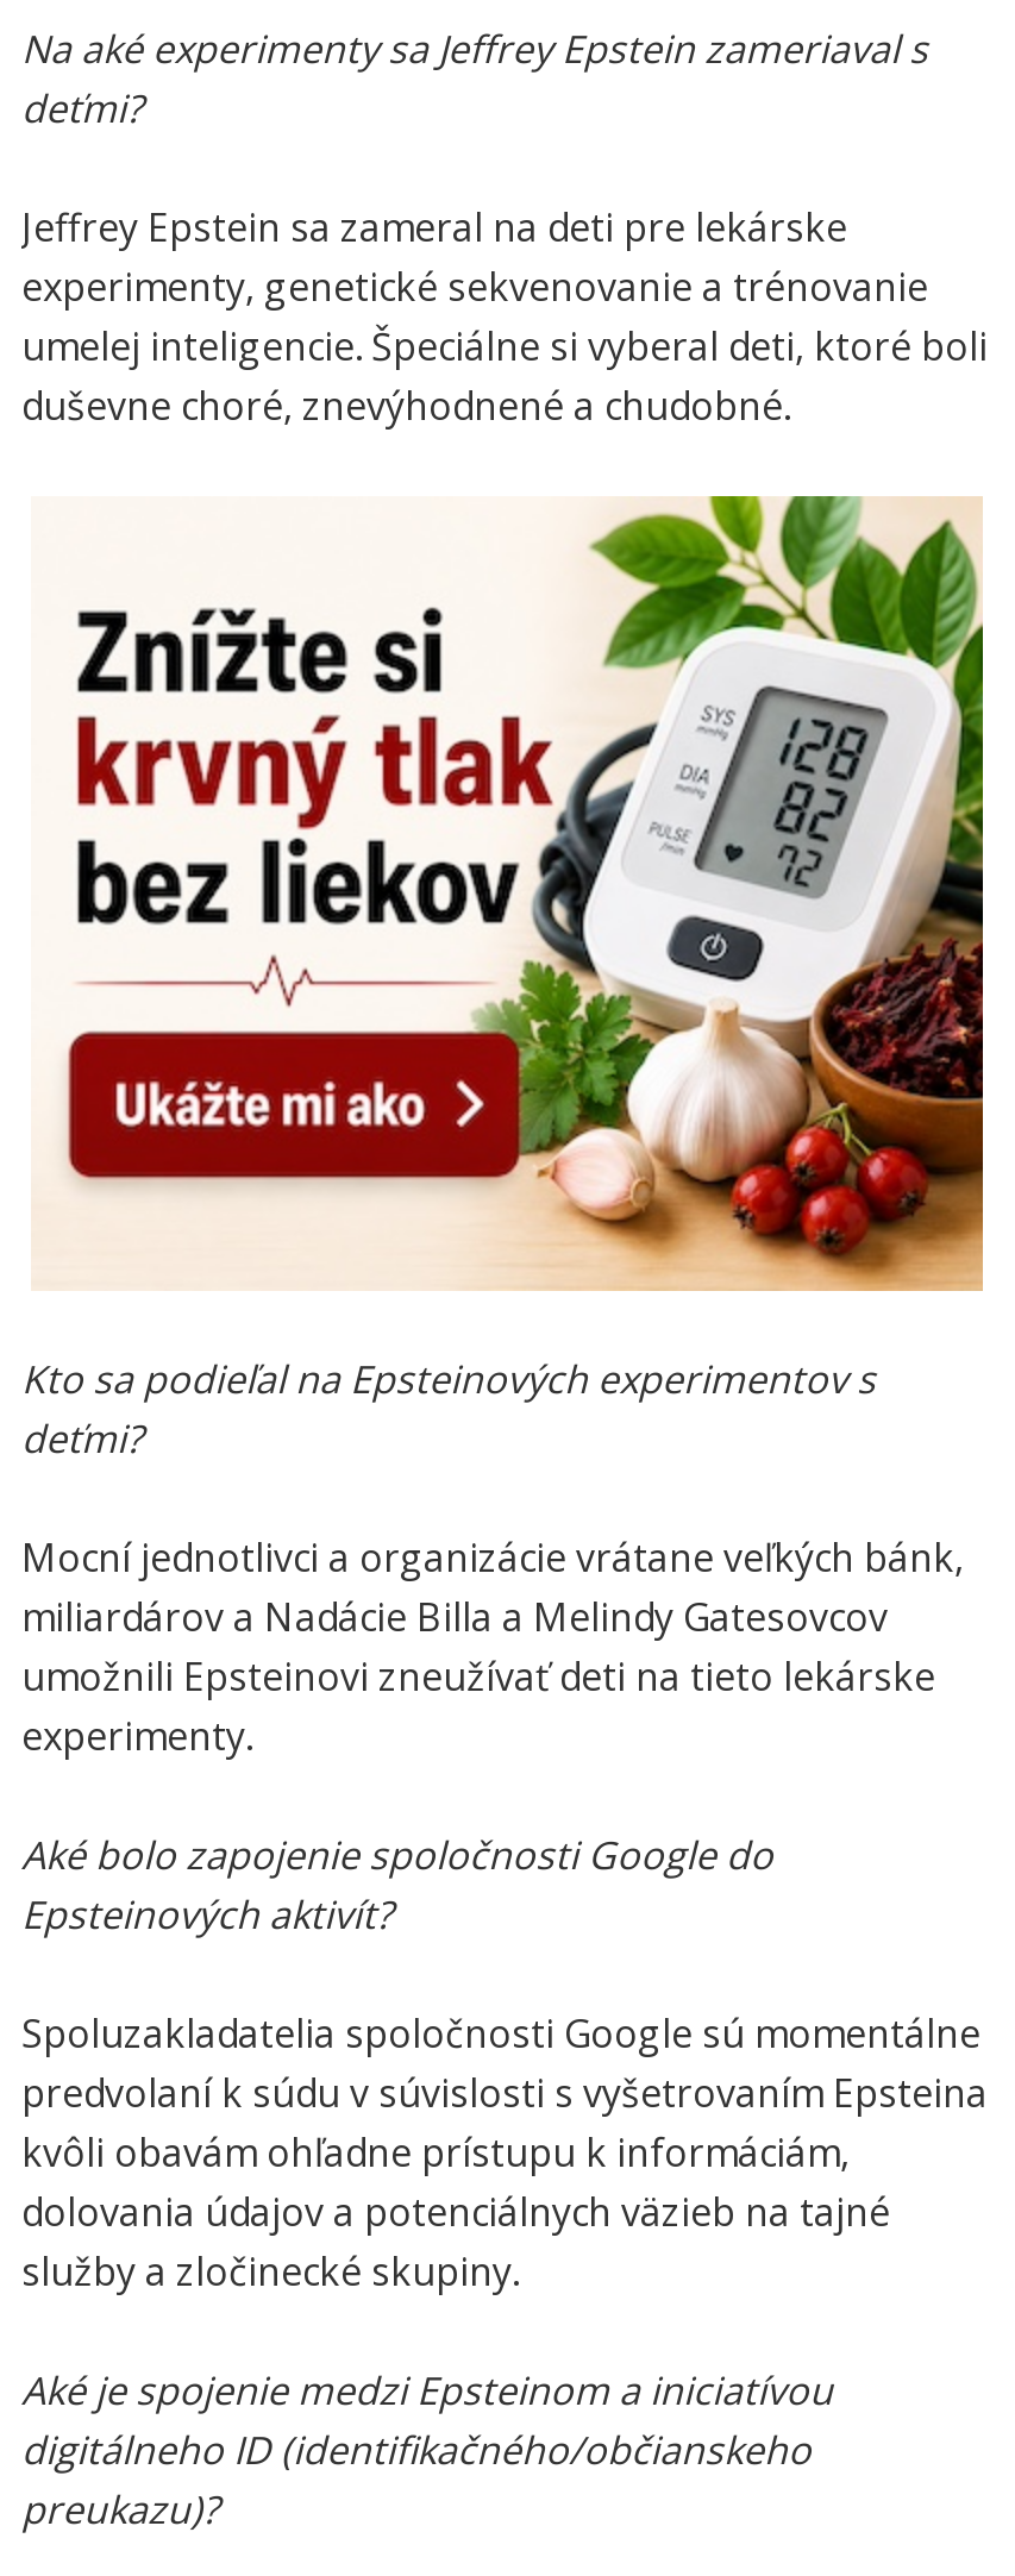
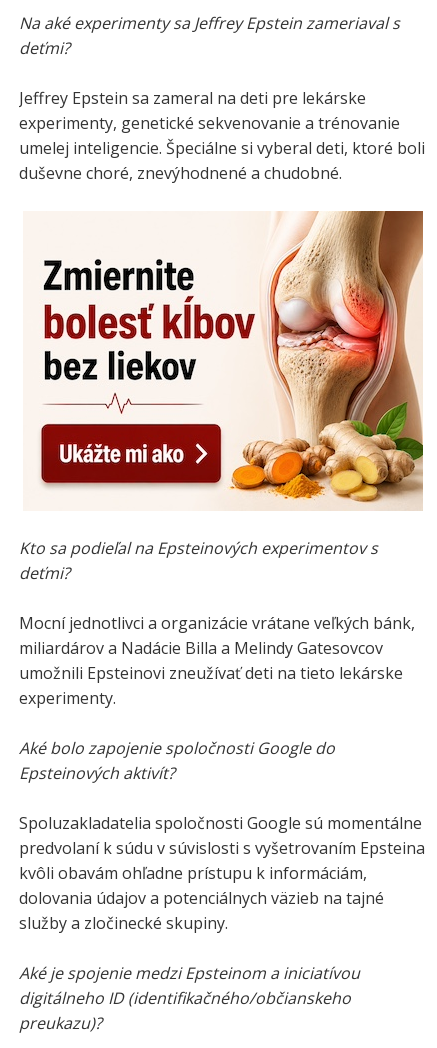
[67,494,985,1291] [image] -> [39,210,424,510] [image]

